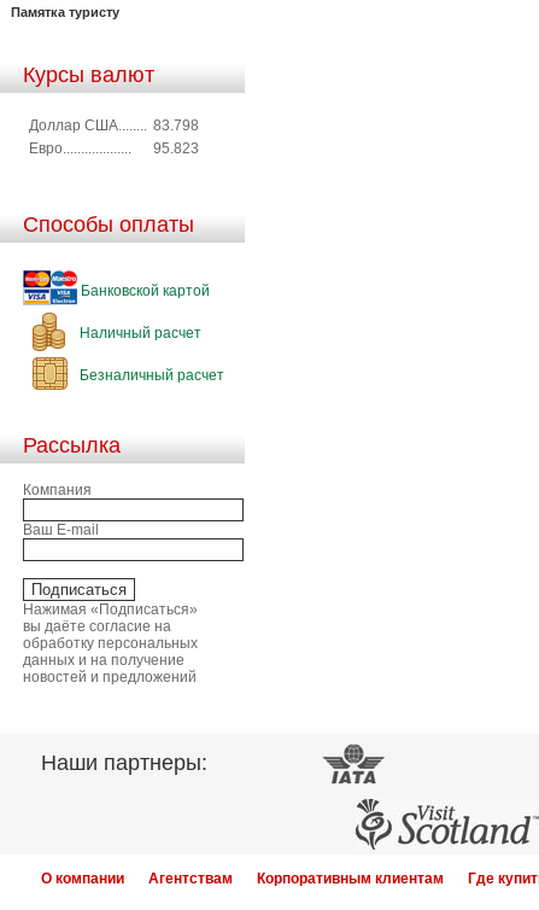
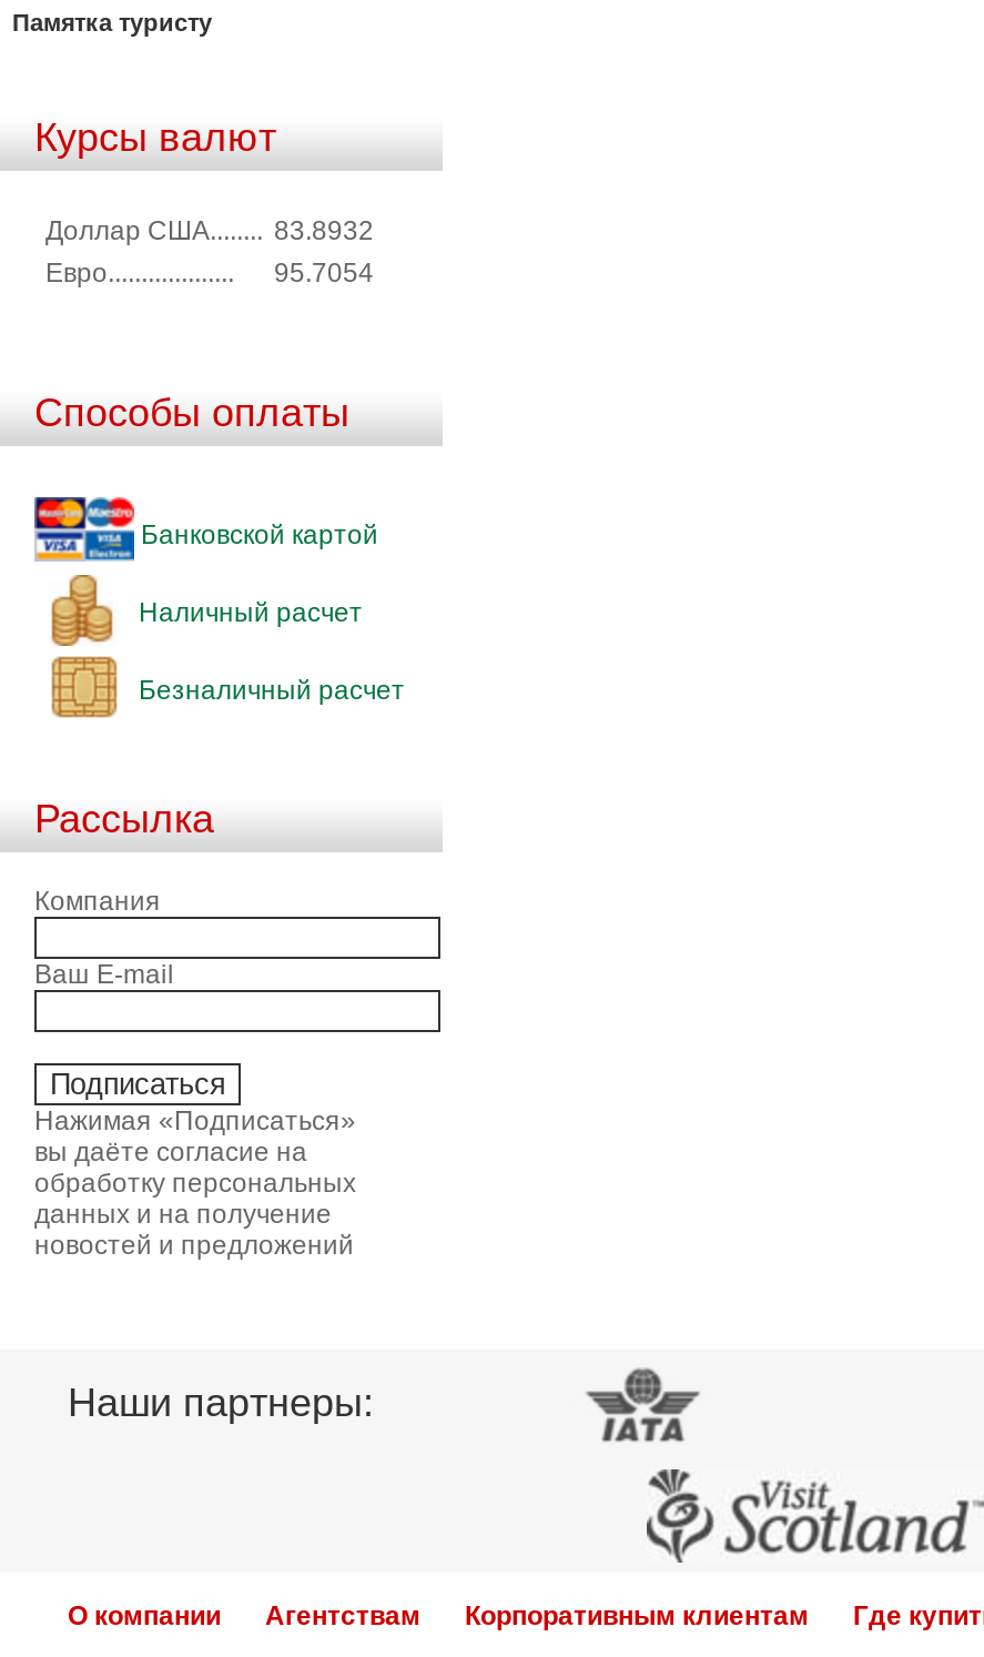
[29,117,199,134] Доллар США........ 83.798 -> [45,215,374,246] Доллар США........ 83.8932
[29,140,199,157] Евро................... 95.823 -> [45,257,374,288] Евро................... 95.7054

